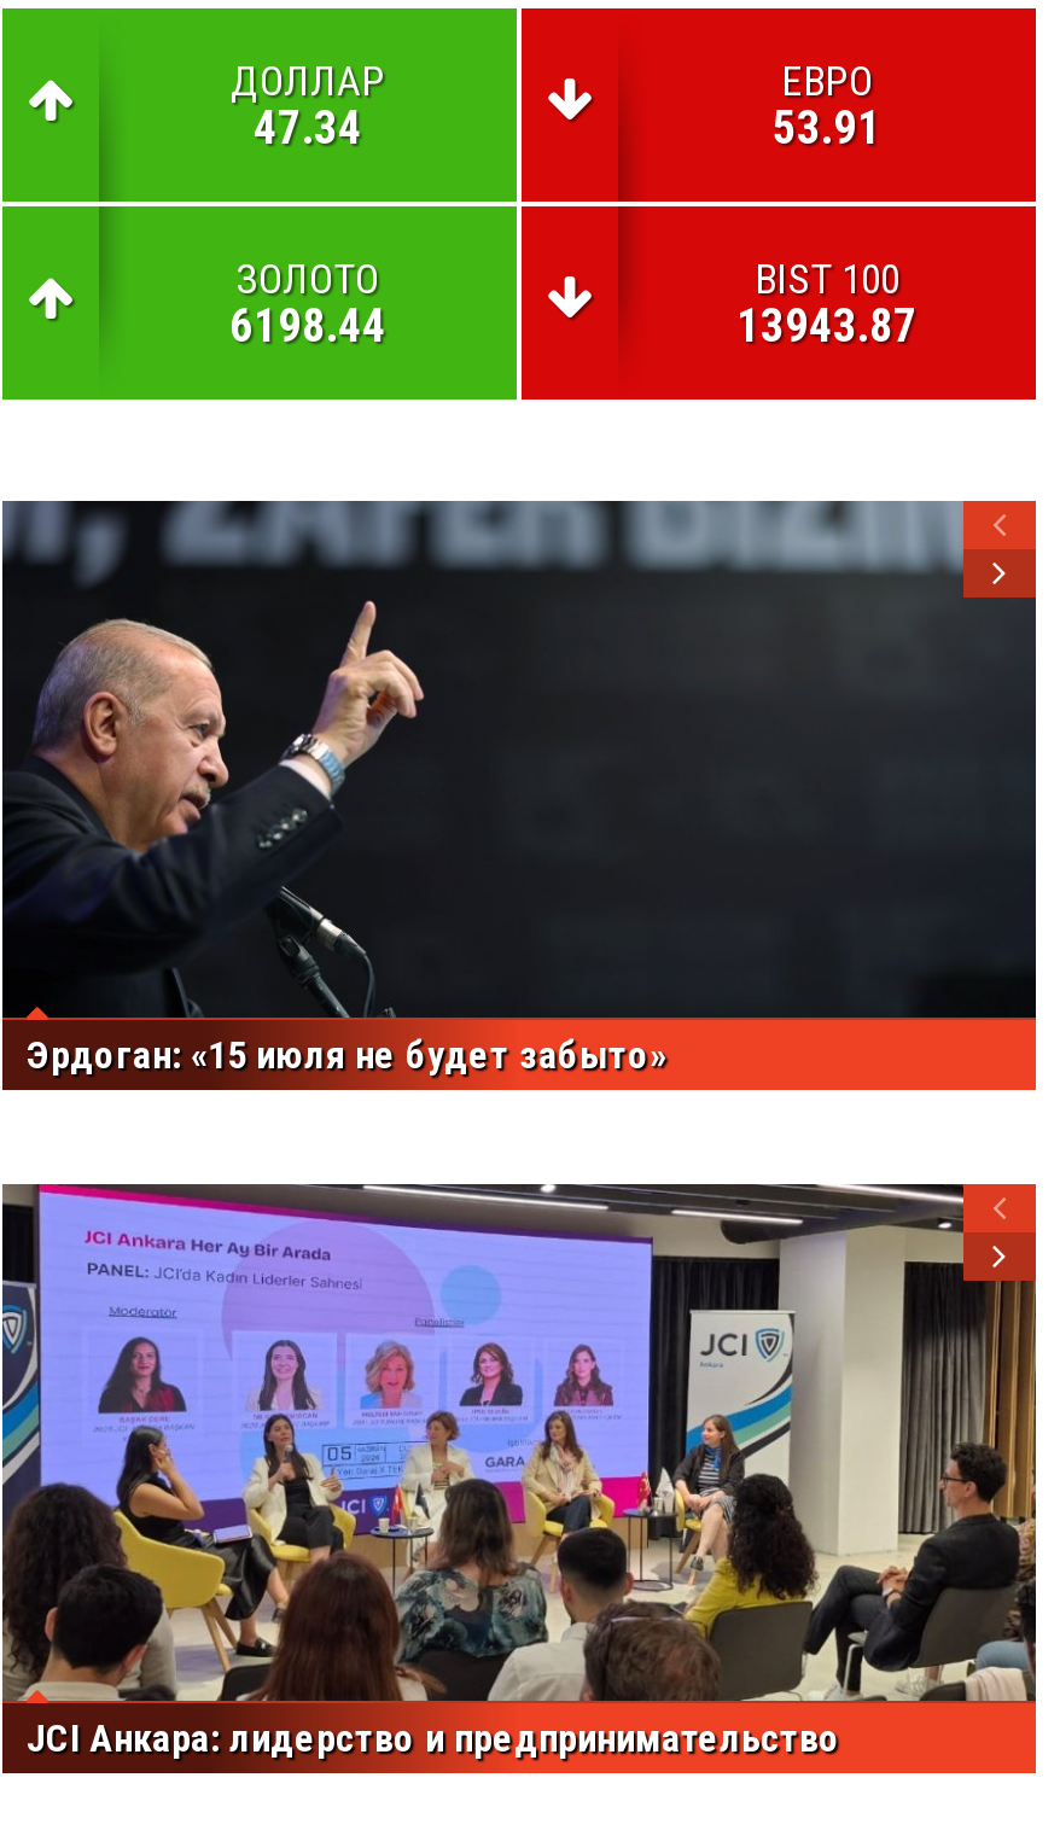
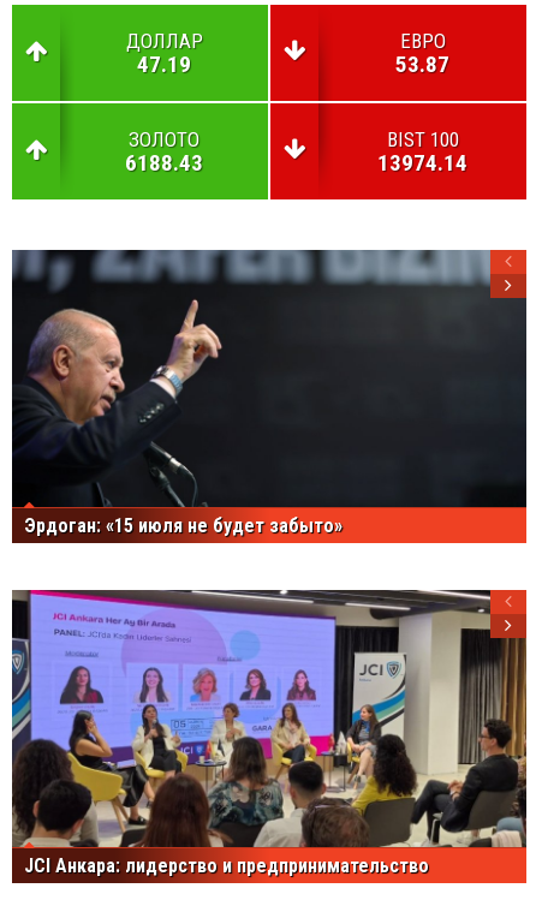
[254,99,362,155] 47.34 -> [137,50,191,78] 47.19
[773,99,881,155] 53.91 -> [395,50,449,78] 53.87
[229,297,386,352] 6198.44 -> [125,148,203,176] 6188.43
[736,297,918,352] 13943.87 -> [377,148,467,176] 13974.14

